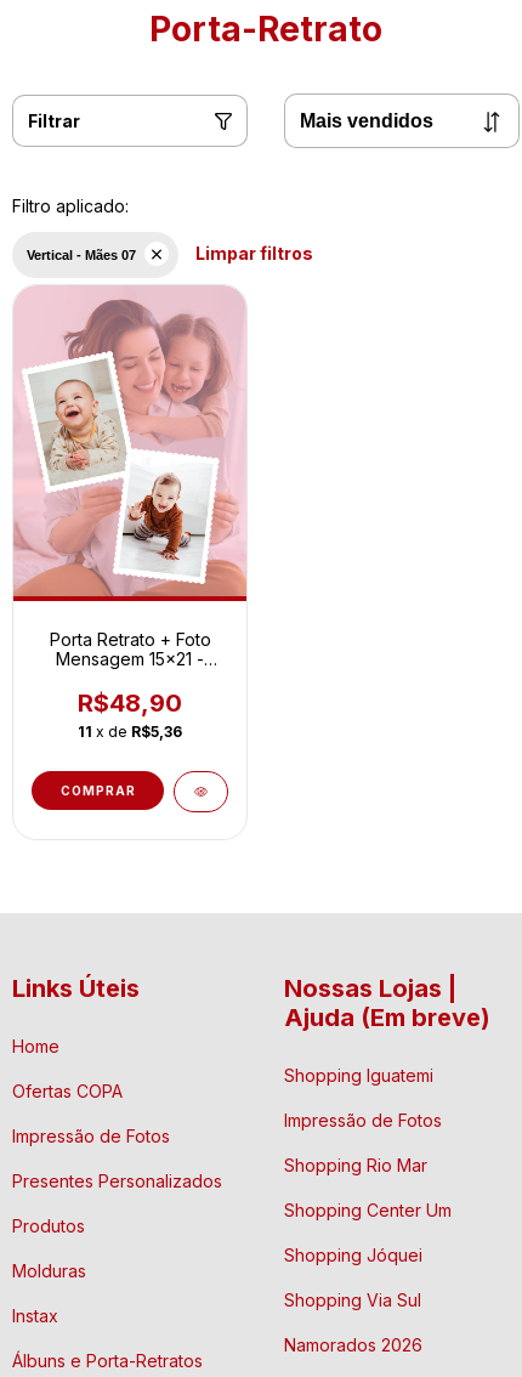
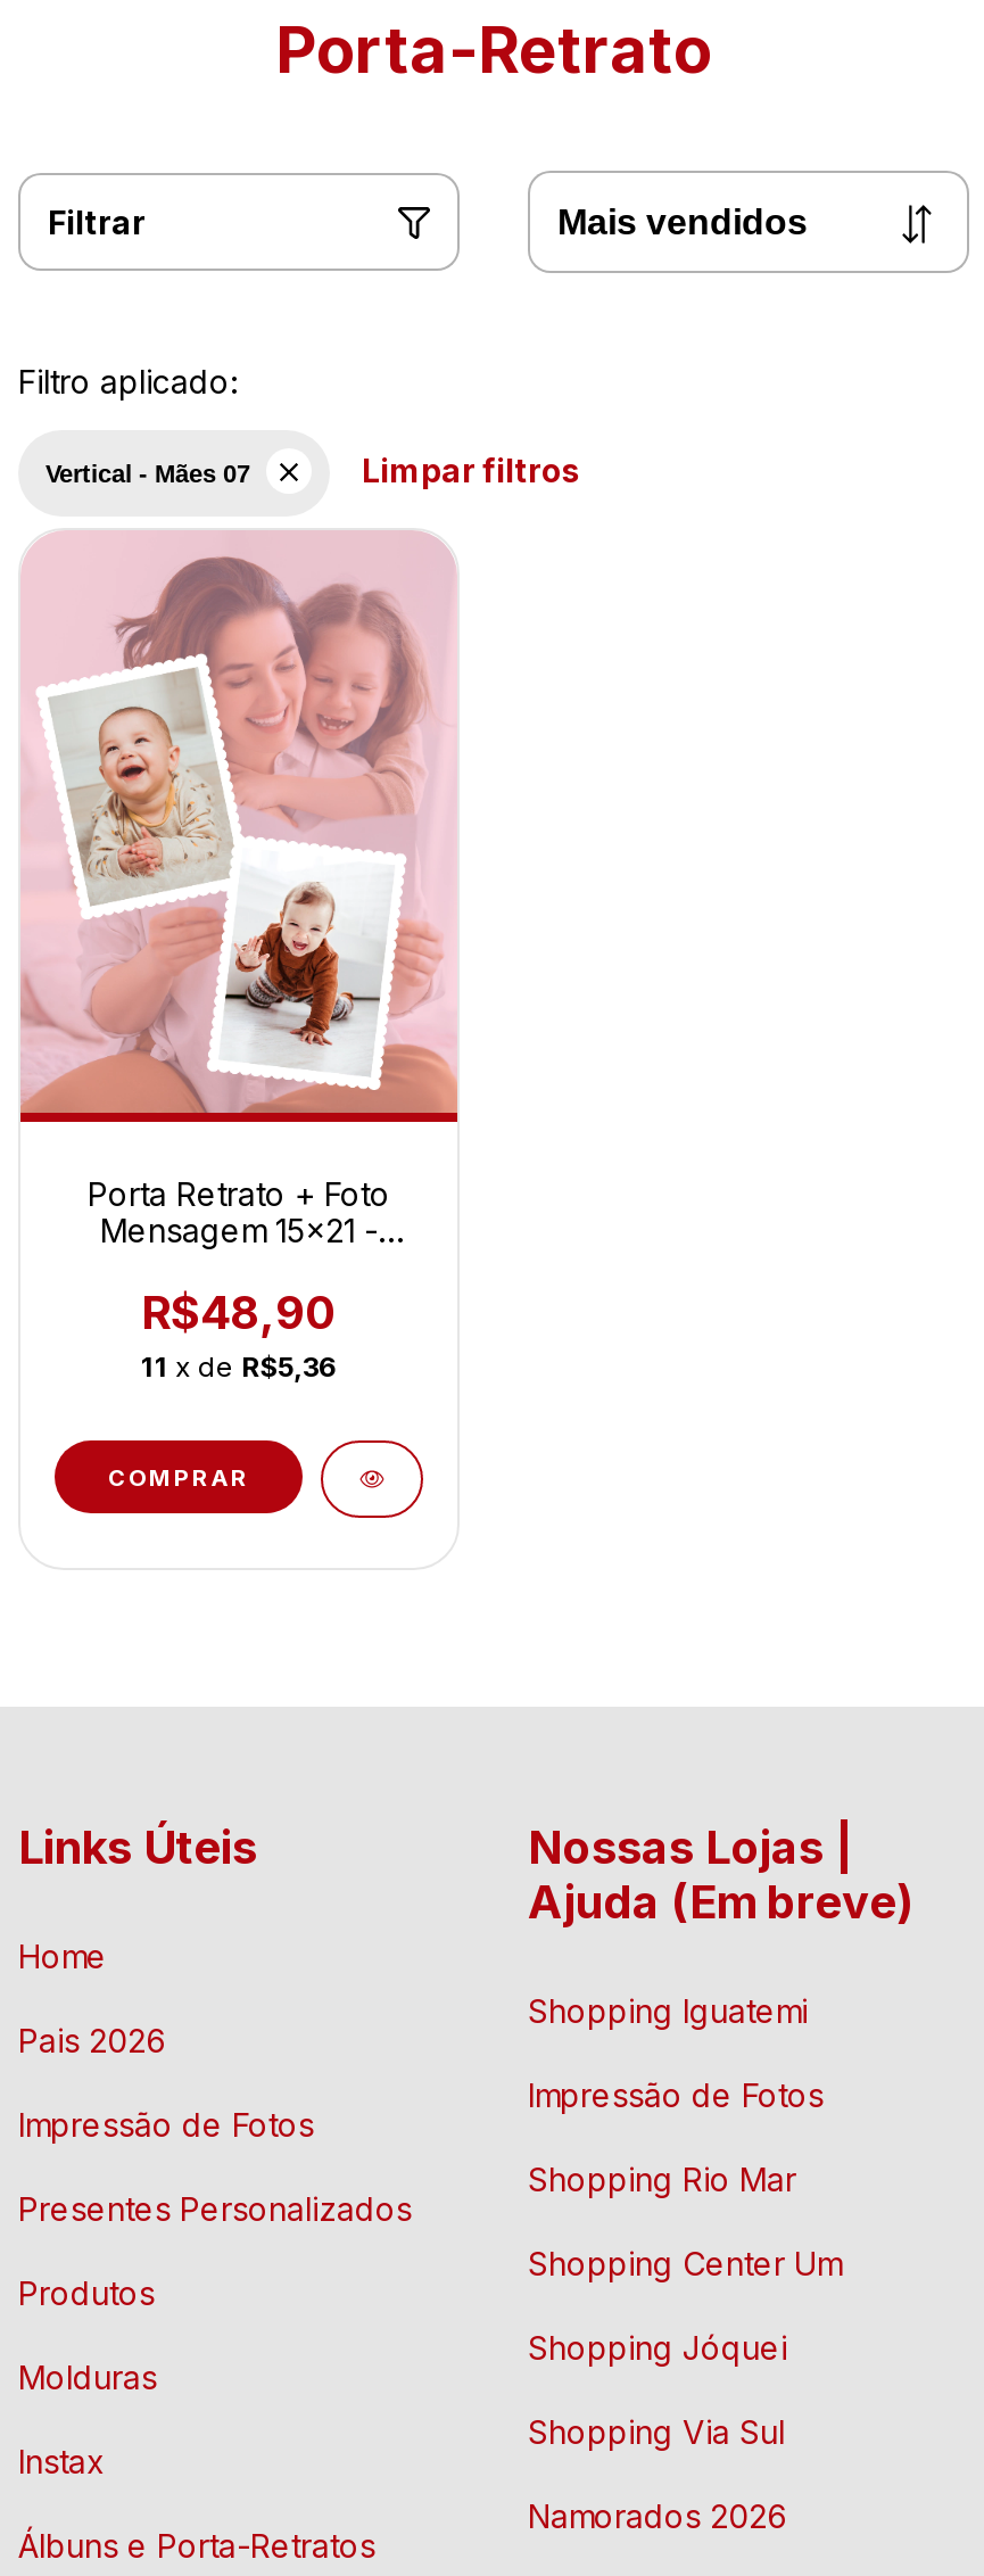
[12,1080,123,1101] Ofertas COPA -> [18,2020,166,2059] Pais 2026

